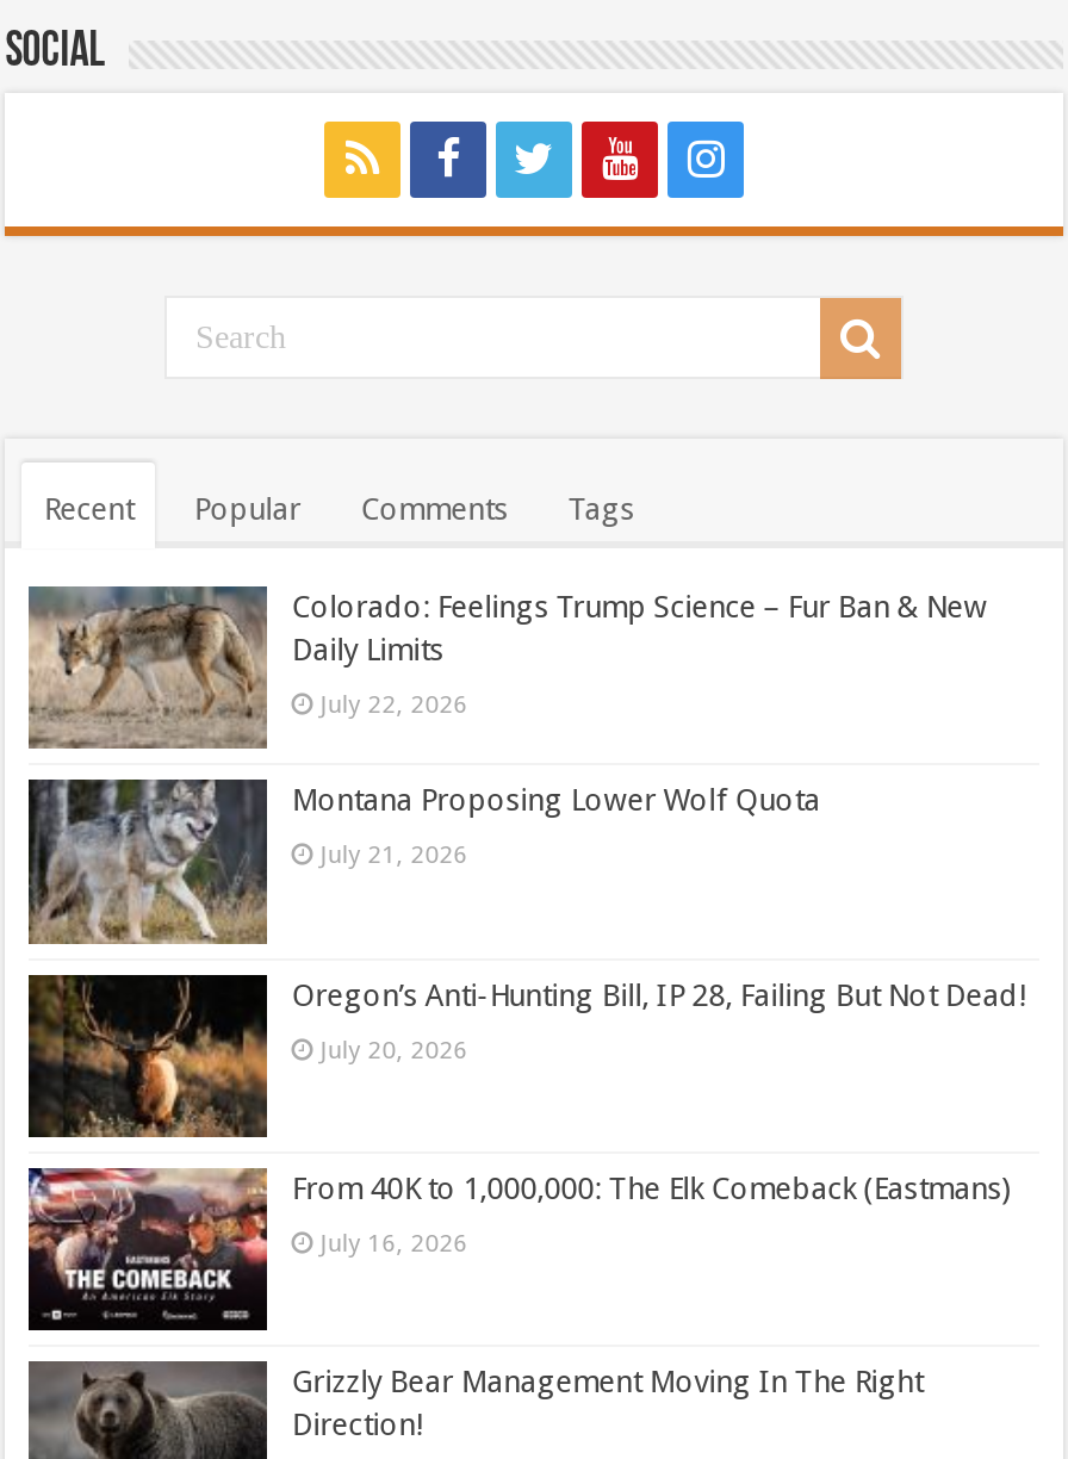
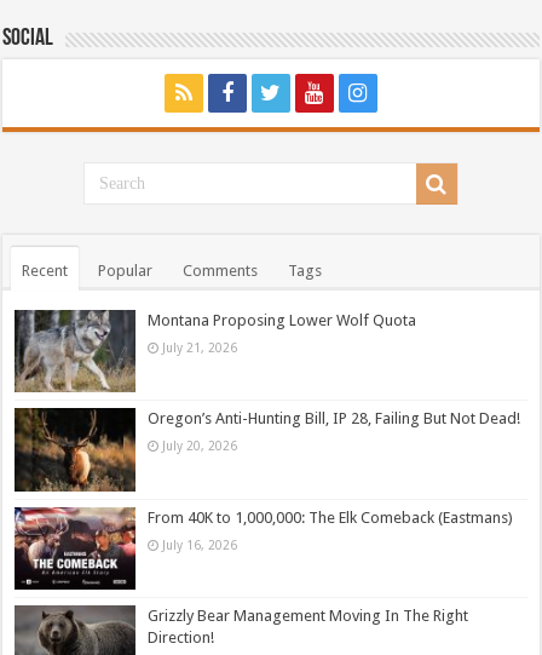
[29,584,987,749] [image] | Colorado: Feelings Trump Science – Fur Ban & New | Daily Limits | July 22, 2026 -> none

